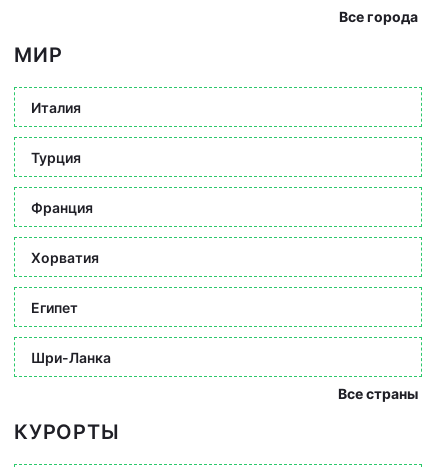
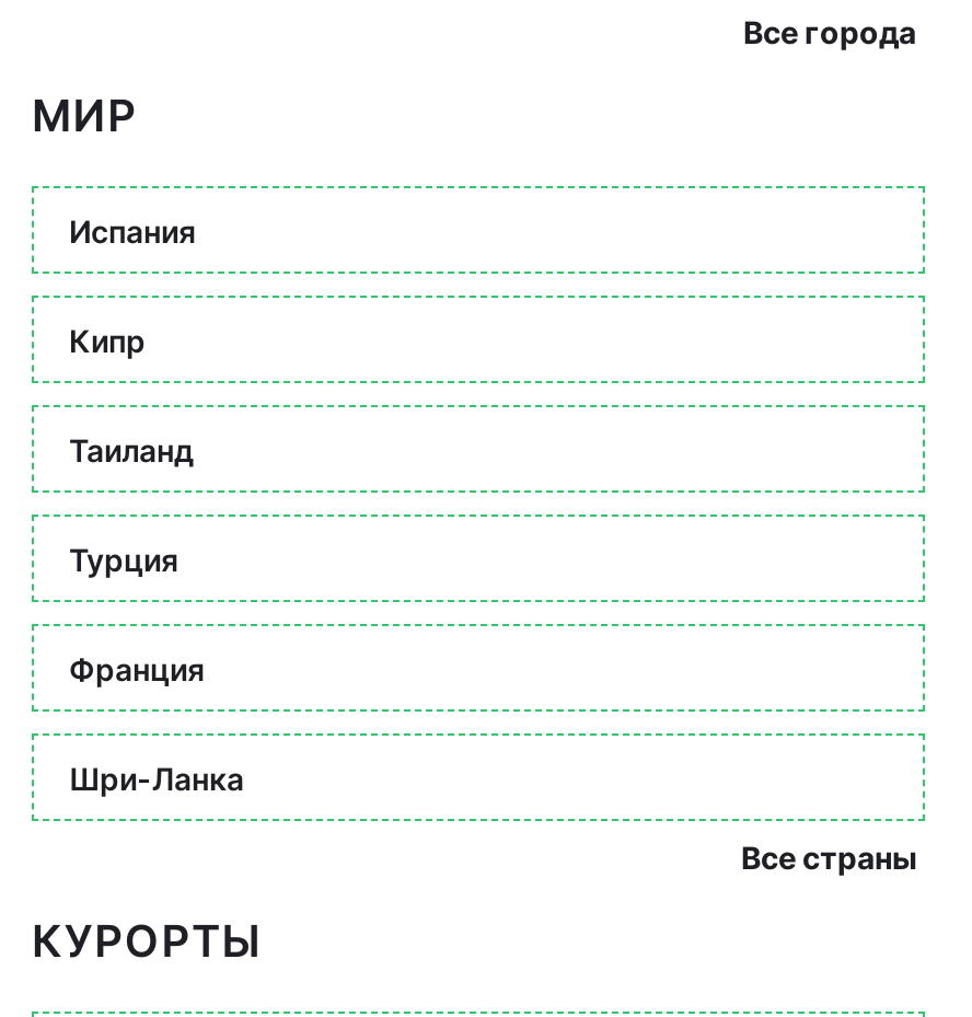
[31,98,81,115] Италия -> [69,211,196,467] Испания | Кипр | Таиланд
moved [31,148,93,215] -> [69,540,205,686]: Турция | Франция
[31,248,99,315] Хорватия | Египет -> none

